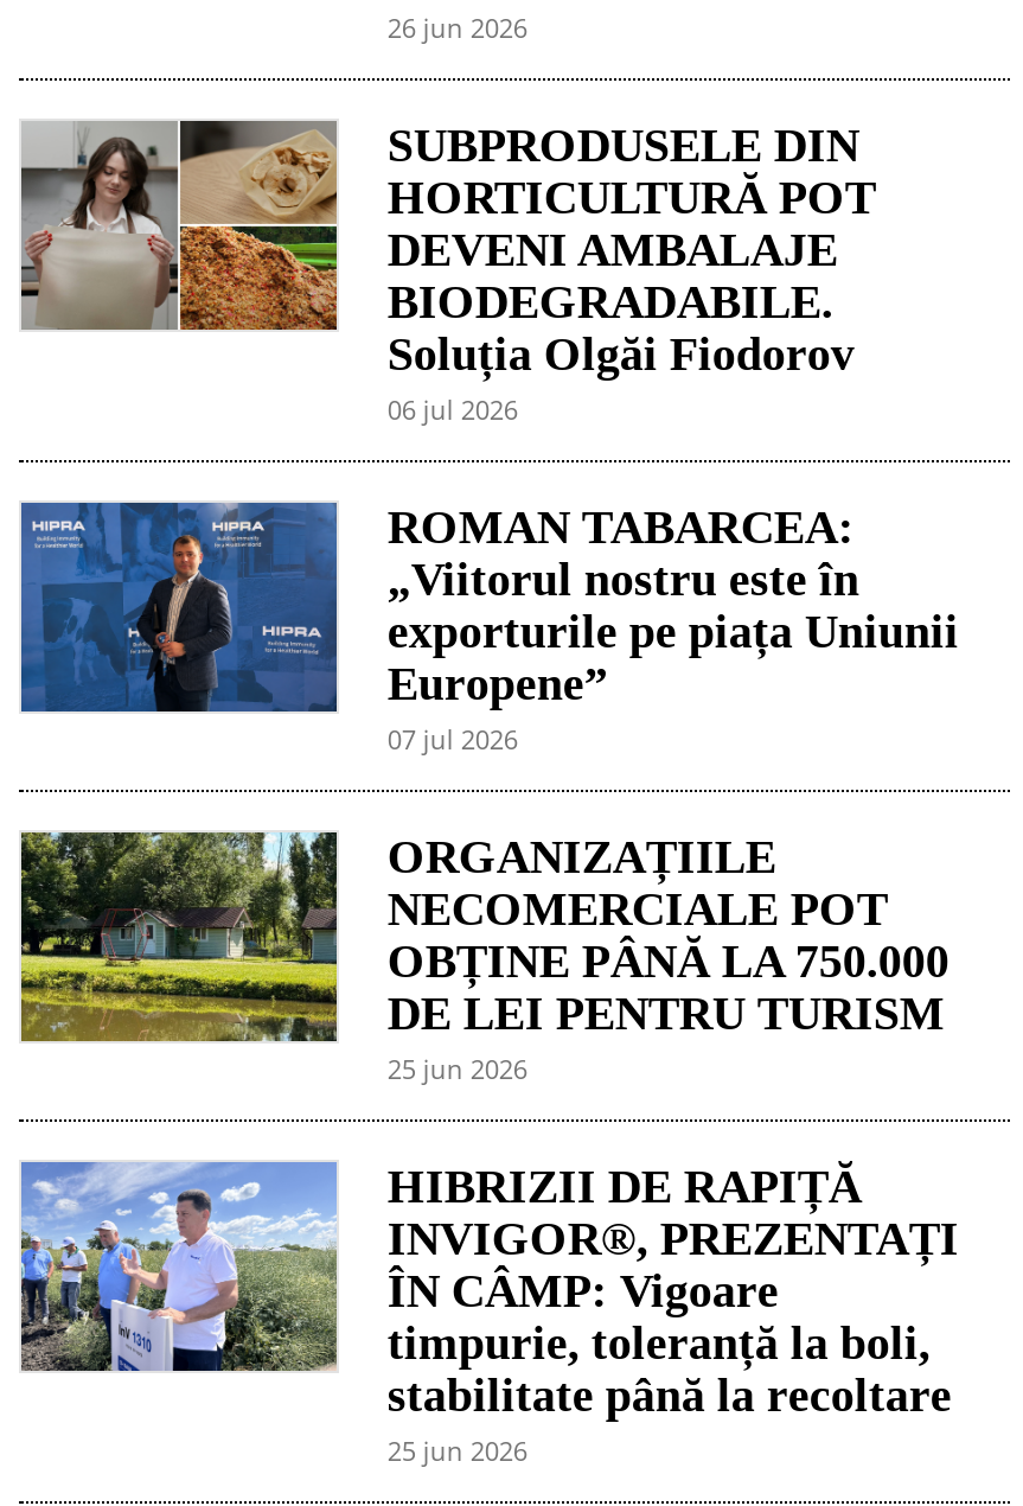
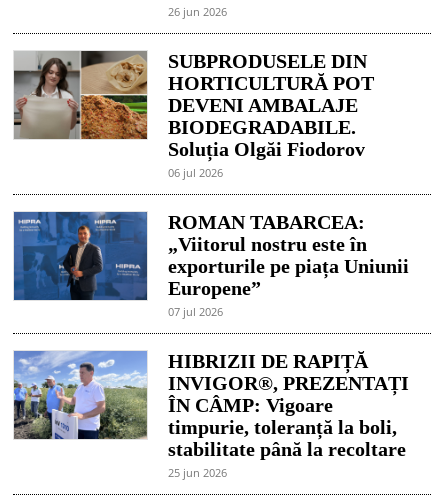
[19,830,949,1086] [image] | ORGANIZAȚIILE | NECOMERCIALE POT | OBȚINE PÂNĂ LA 750.000 | DE LEI PENTRU TURISM | 25 jun 2026 -> none

